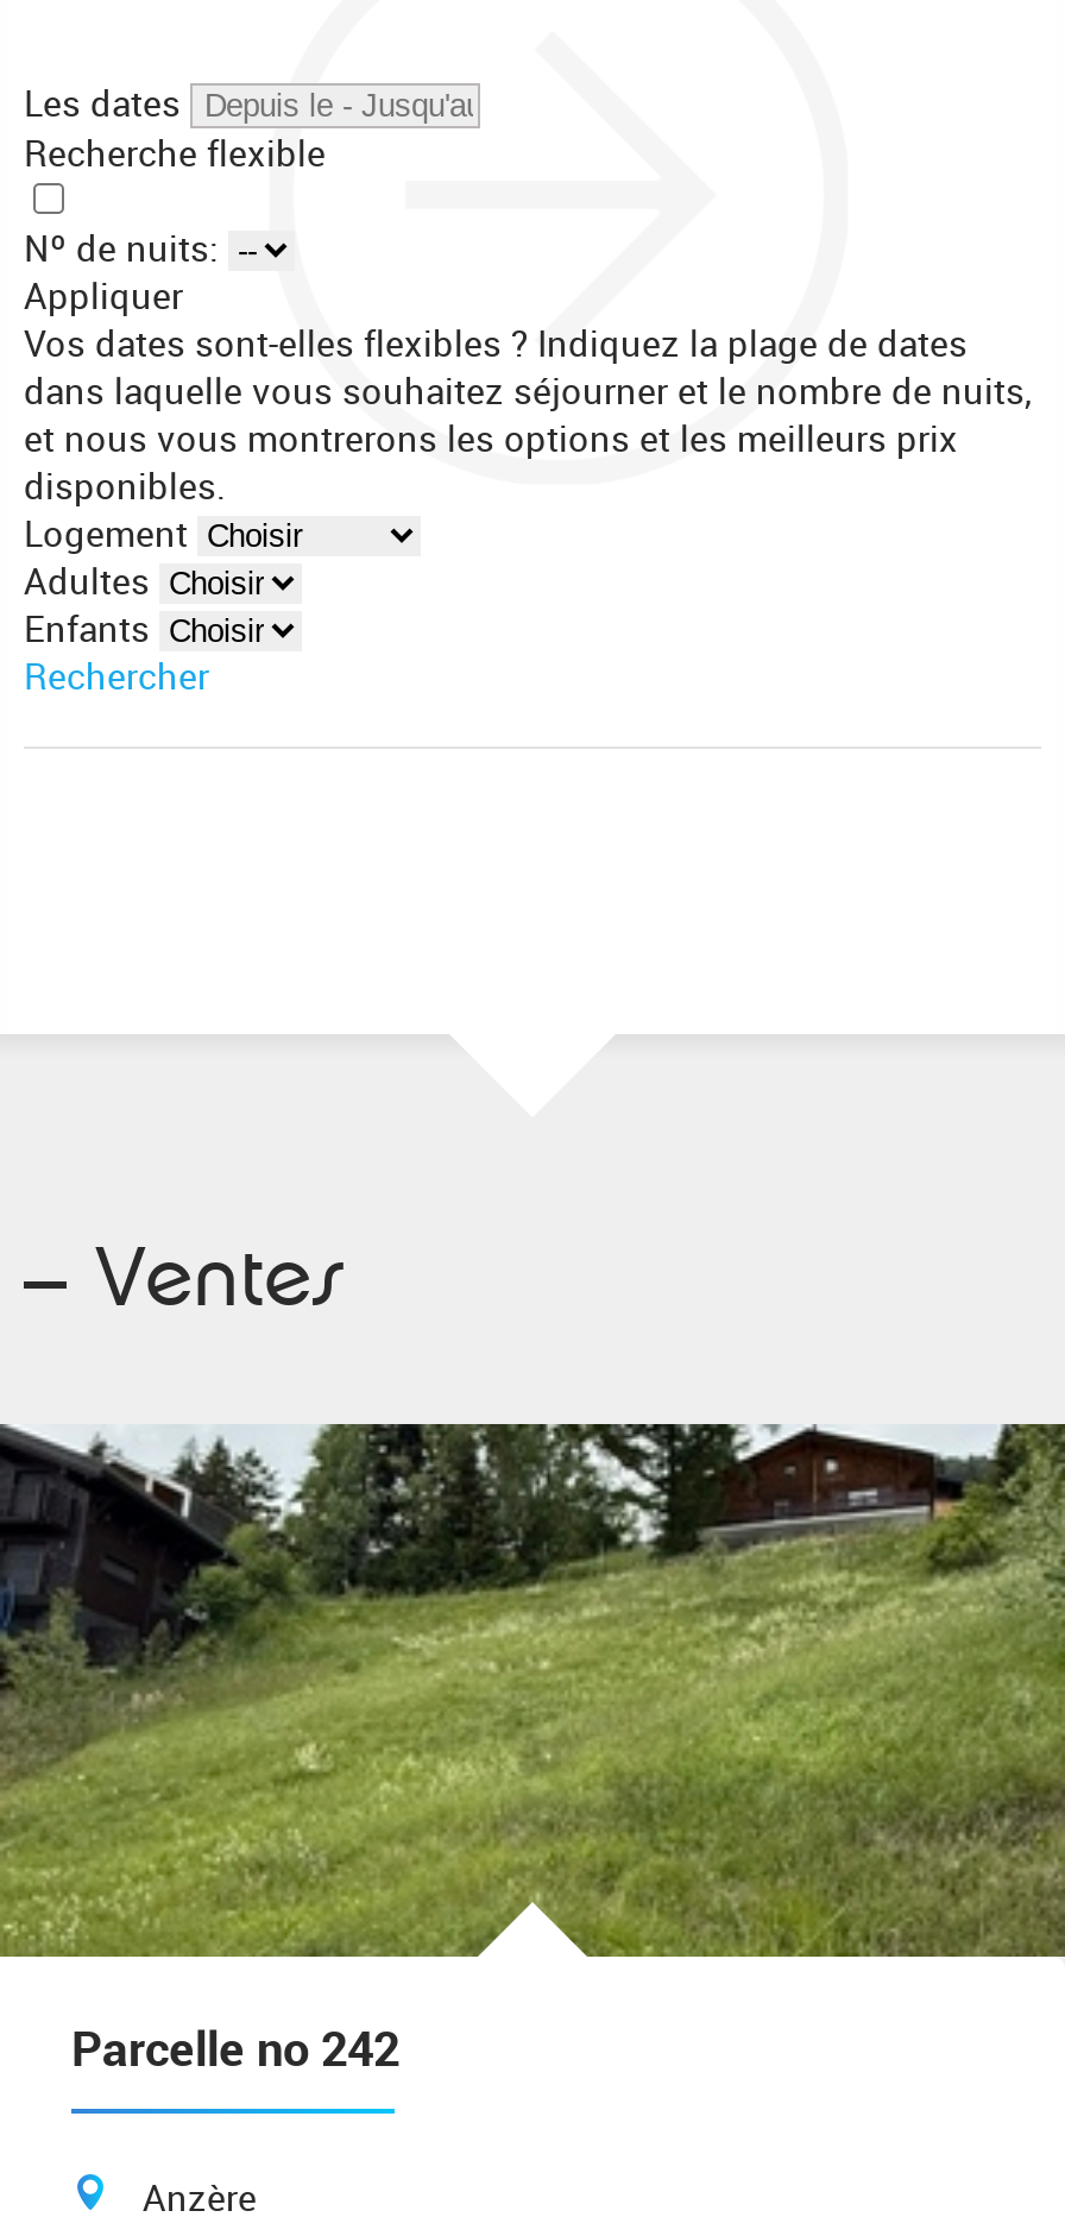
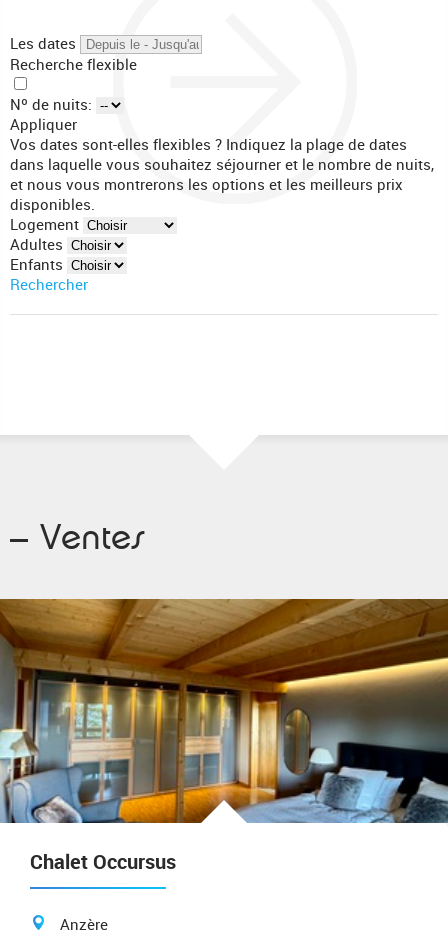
[7,1422,1058,2080] [image] | Parcelle no 242 -> [3,598,445,875] [image] | Chalet Occursus

